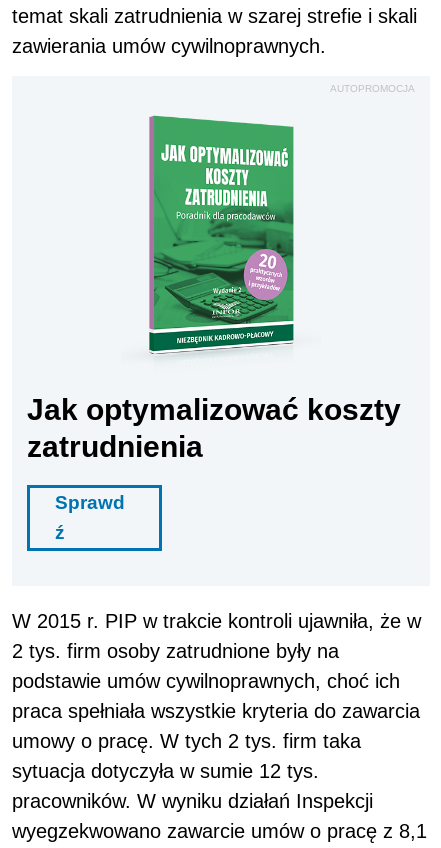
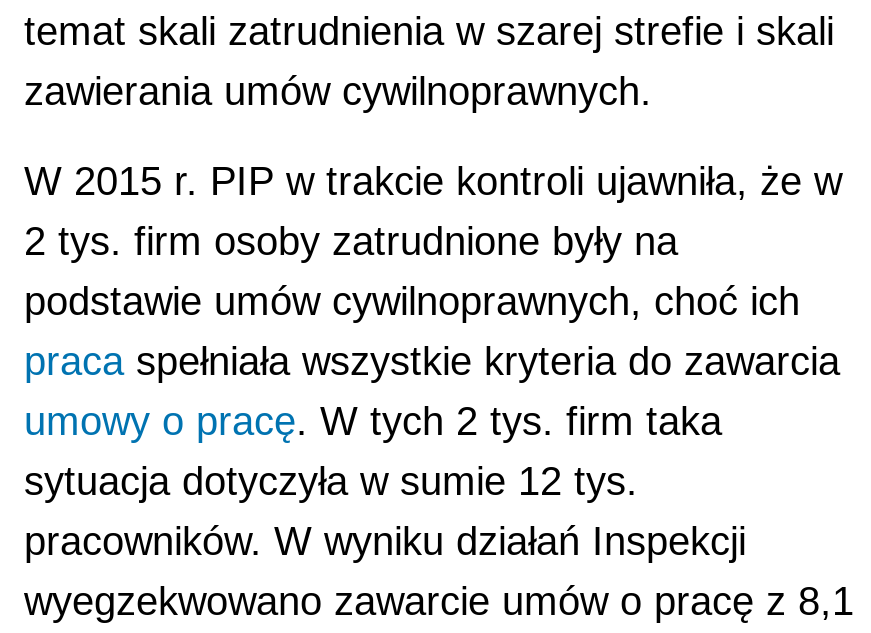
[330,83,415,94] AUTOPROMOCJA -> none
[27,115,401,543] [image] | Jak optymalizować koszty | zatrudnienia | Sprawd | ź -> none

